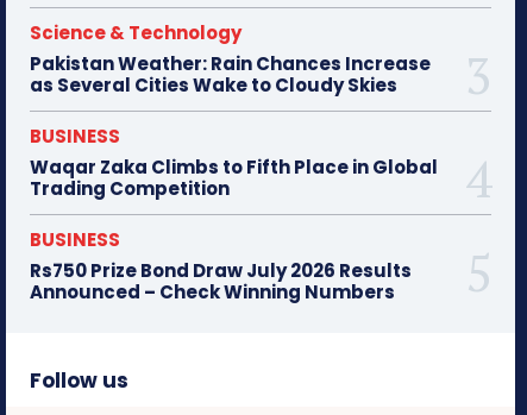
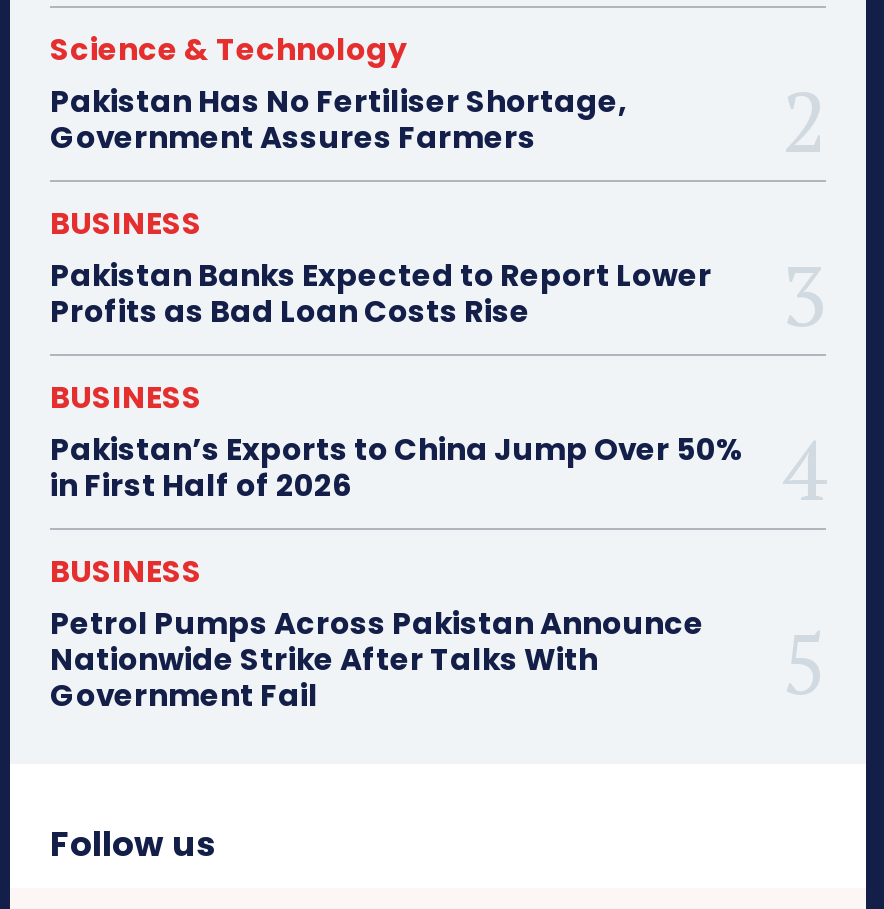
[30,52,431,98] Pakistan Weather: Rain Chances Increase | as Several Cities Wake to Cloudy Skies -> [50,81,626,159] Pakistan Has No Fertiliser Shortage, | Government Assures Farmers
[30,155,438,201] Waqar Zaka Climbs to Fifth Place in Global | Trading Competition -> [50,255,712,333] Pakistan Banks Expected to Report Lower | Profits as Bad Loan Costs Rise
[30,259,412,305] Rs750 Prize Bond Draw July 2026 Results | Announced – Check Winning Numbers -> [50,429,744,717] Pakistan’s Exports to China Jump Over 50% | in First Half of 2026 | BUSINESS | Petrol Pumps Across Pakistan Announce | Nationwide Strike After Talks With | Government Fail

